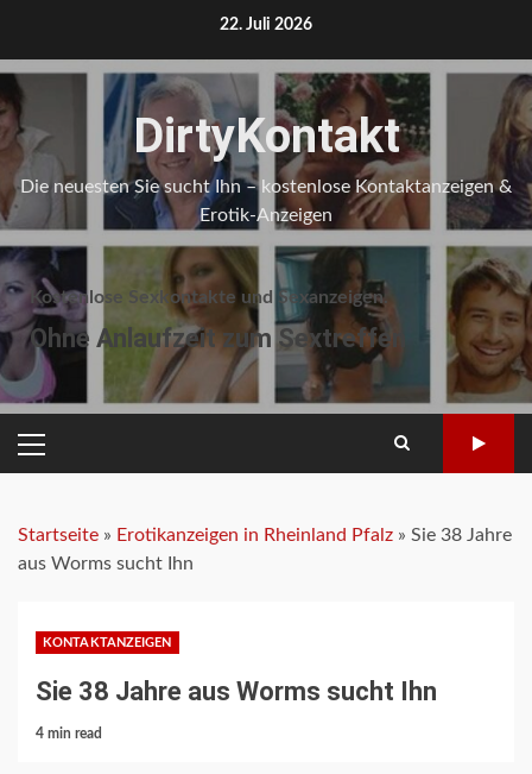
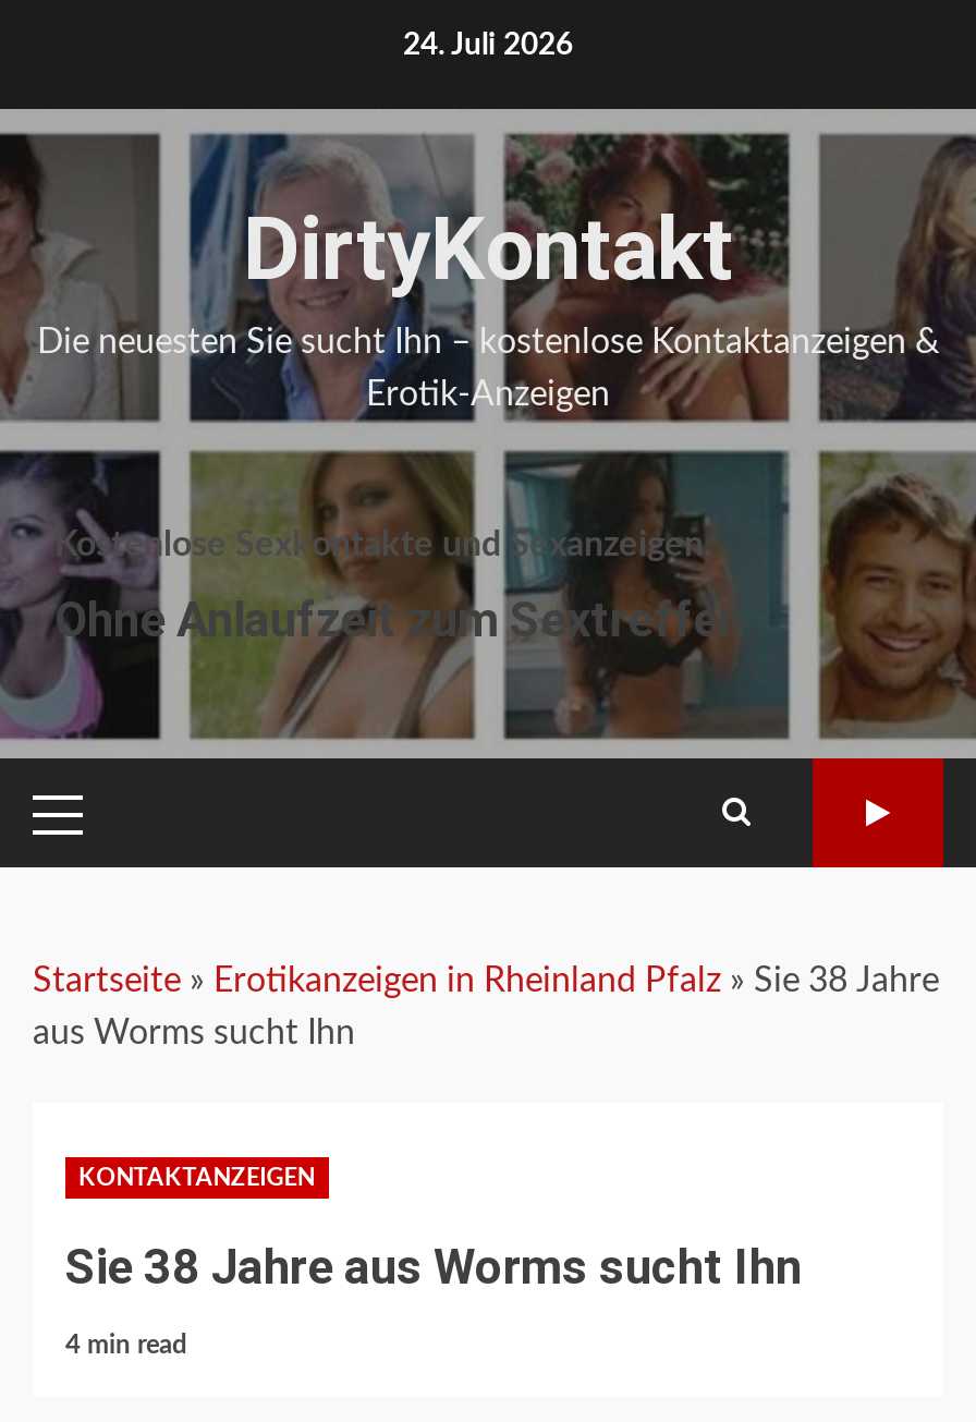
[220,17,312,33] 22. Juli 2026 -> [403,31,573,61] 24. Juli 2026

